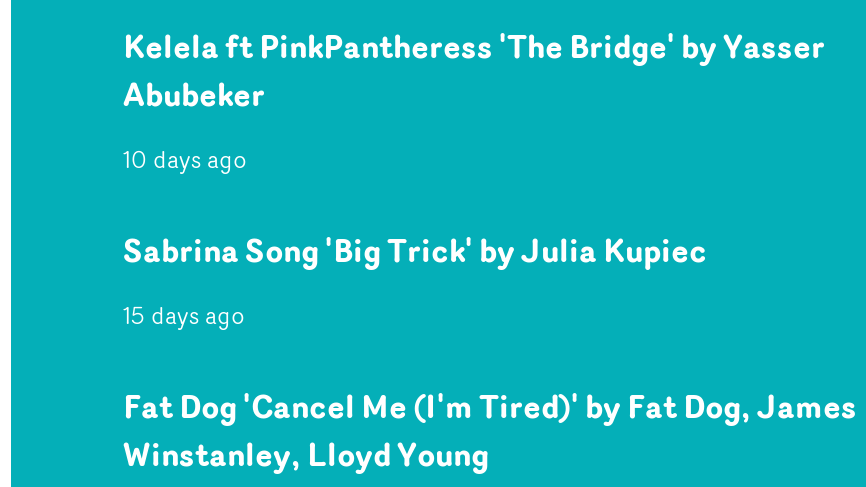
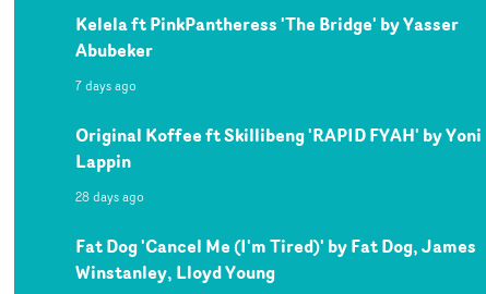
[123,142,247,176] 10 days ago -> [75,76,137,95] 7 days ago
[123,226,707,274] Sabrina Song 'Big Trick' by Julia Kupiec -> [75,122,482,174] Original Koffee ft Skillibeng 'RAPID FYAH' by Yoni | Lappin
[123,298,245,332] 15 days ago -> [75,187,144,206] 28 days ago

